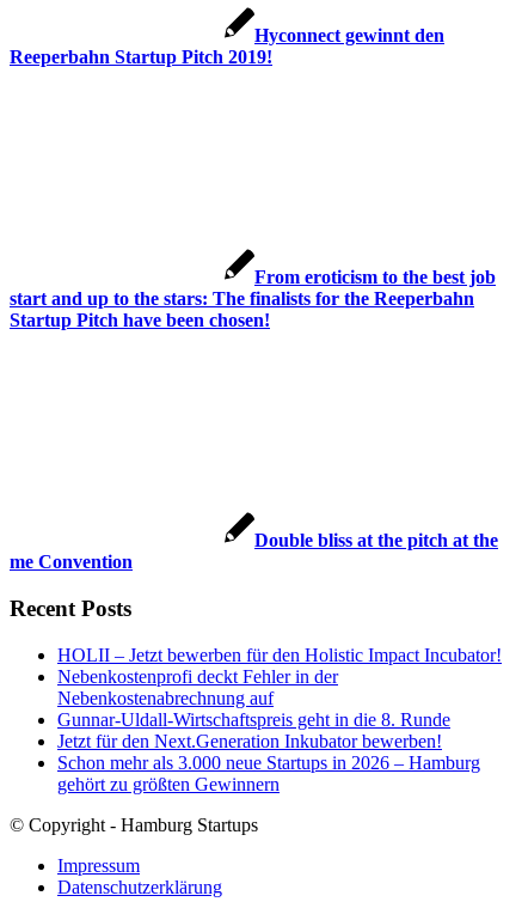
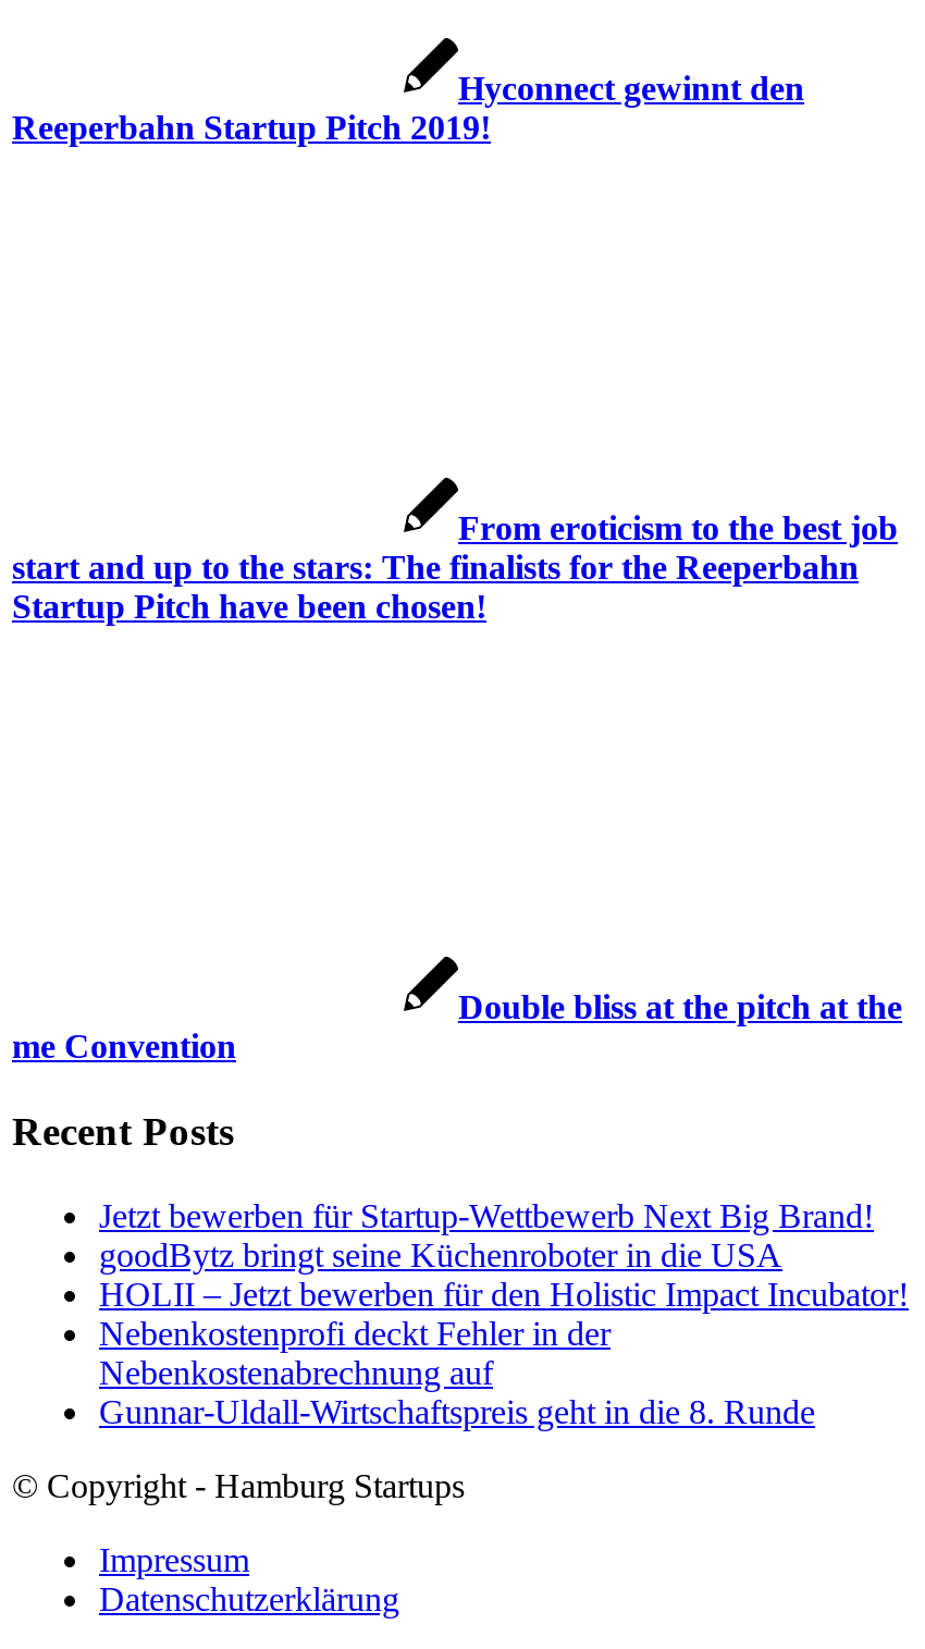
none -> [99,1197,874,1273] Jetzt bewerben für Startup-Wettbewerb Next Big Brand! | goodBytz bringt seine Küchenroboter in die USA
moved [57,644,502,729] -> [99,1275,909,1430]: HOLII – Jetzt bewerben für den Holistic Impact Incubator! | Nebenkostenprofi deckt Fehler in der | Nebenkostenabrechnung auf | Gunnar-Uldall-Wirtschaftspreis geht in die 8. Runde
[57,731,480,794] Jetzt für den Next.Generation Inkubator bewerben! | Schon mehr als 3.000 neue Startups in 2026 – Hamburg | gehört zu größten Gewinnern -> none

